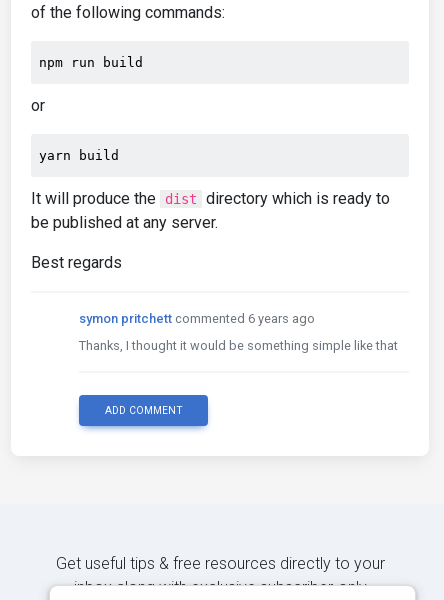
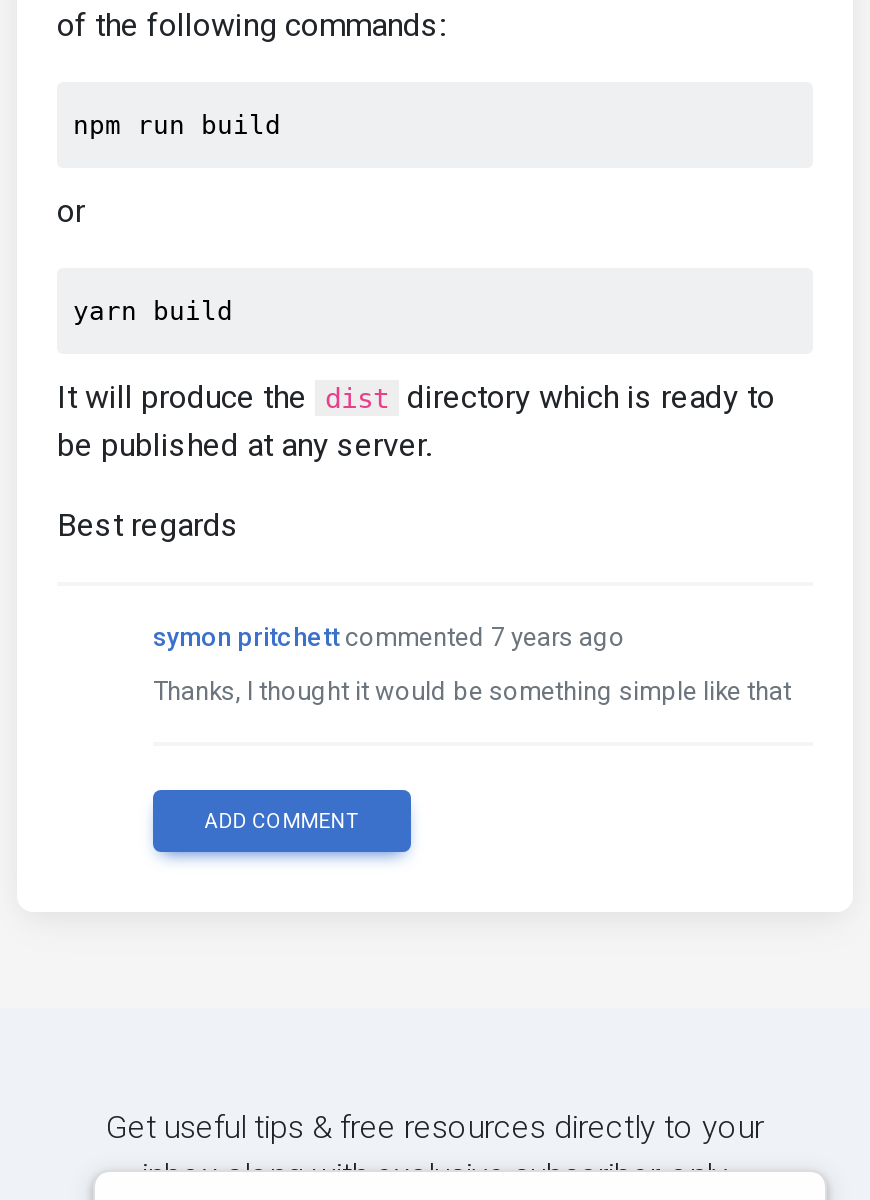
[79,311,315,326] symon pritchett commented 6 years ago -> [153,622,625,652] symon pritchett commented 7 years ago

